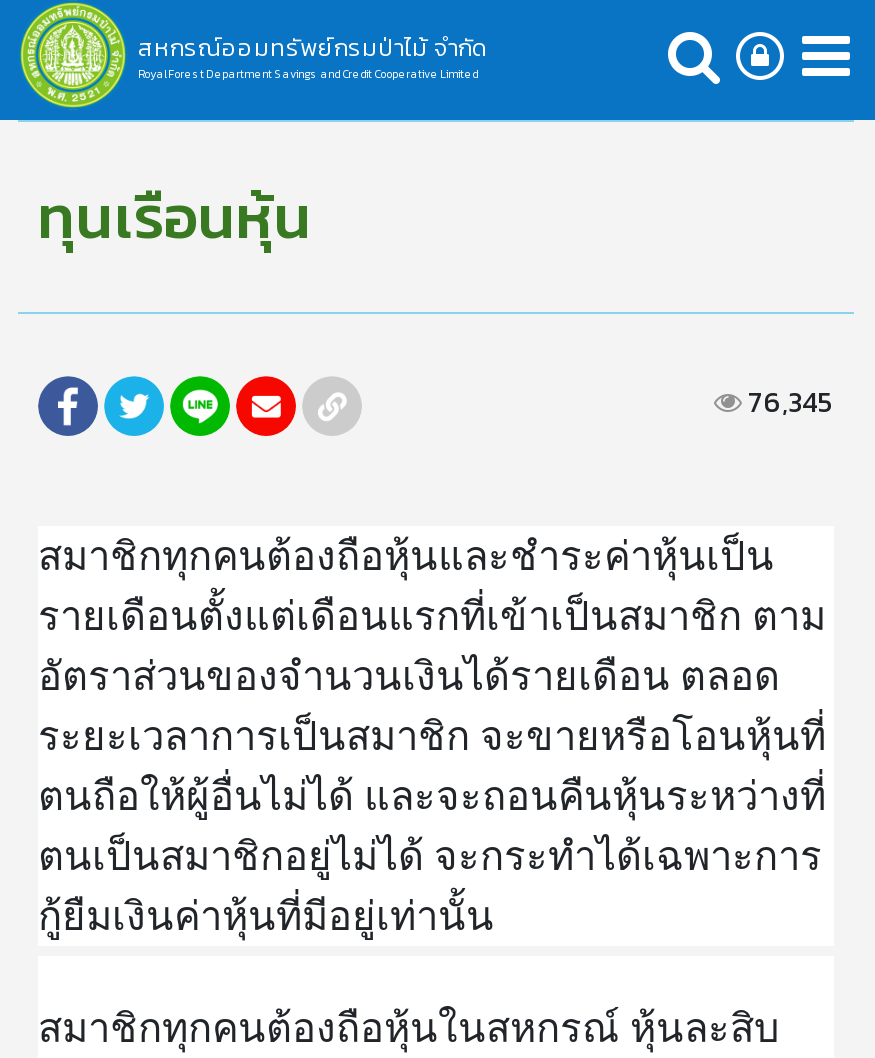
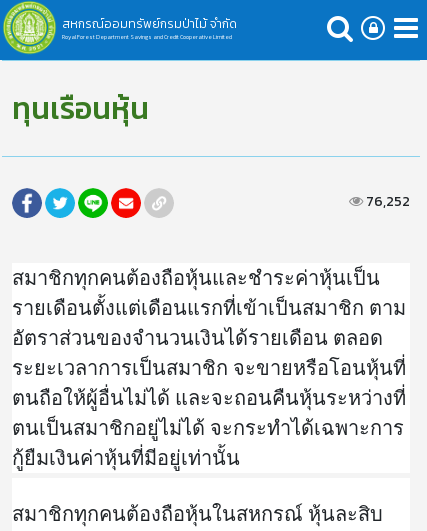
[742,382,834,424] 76,345 -> [363,191,410,212] 76,252

